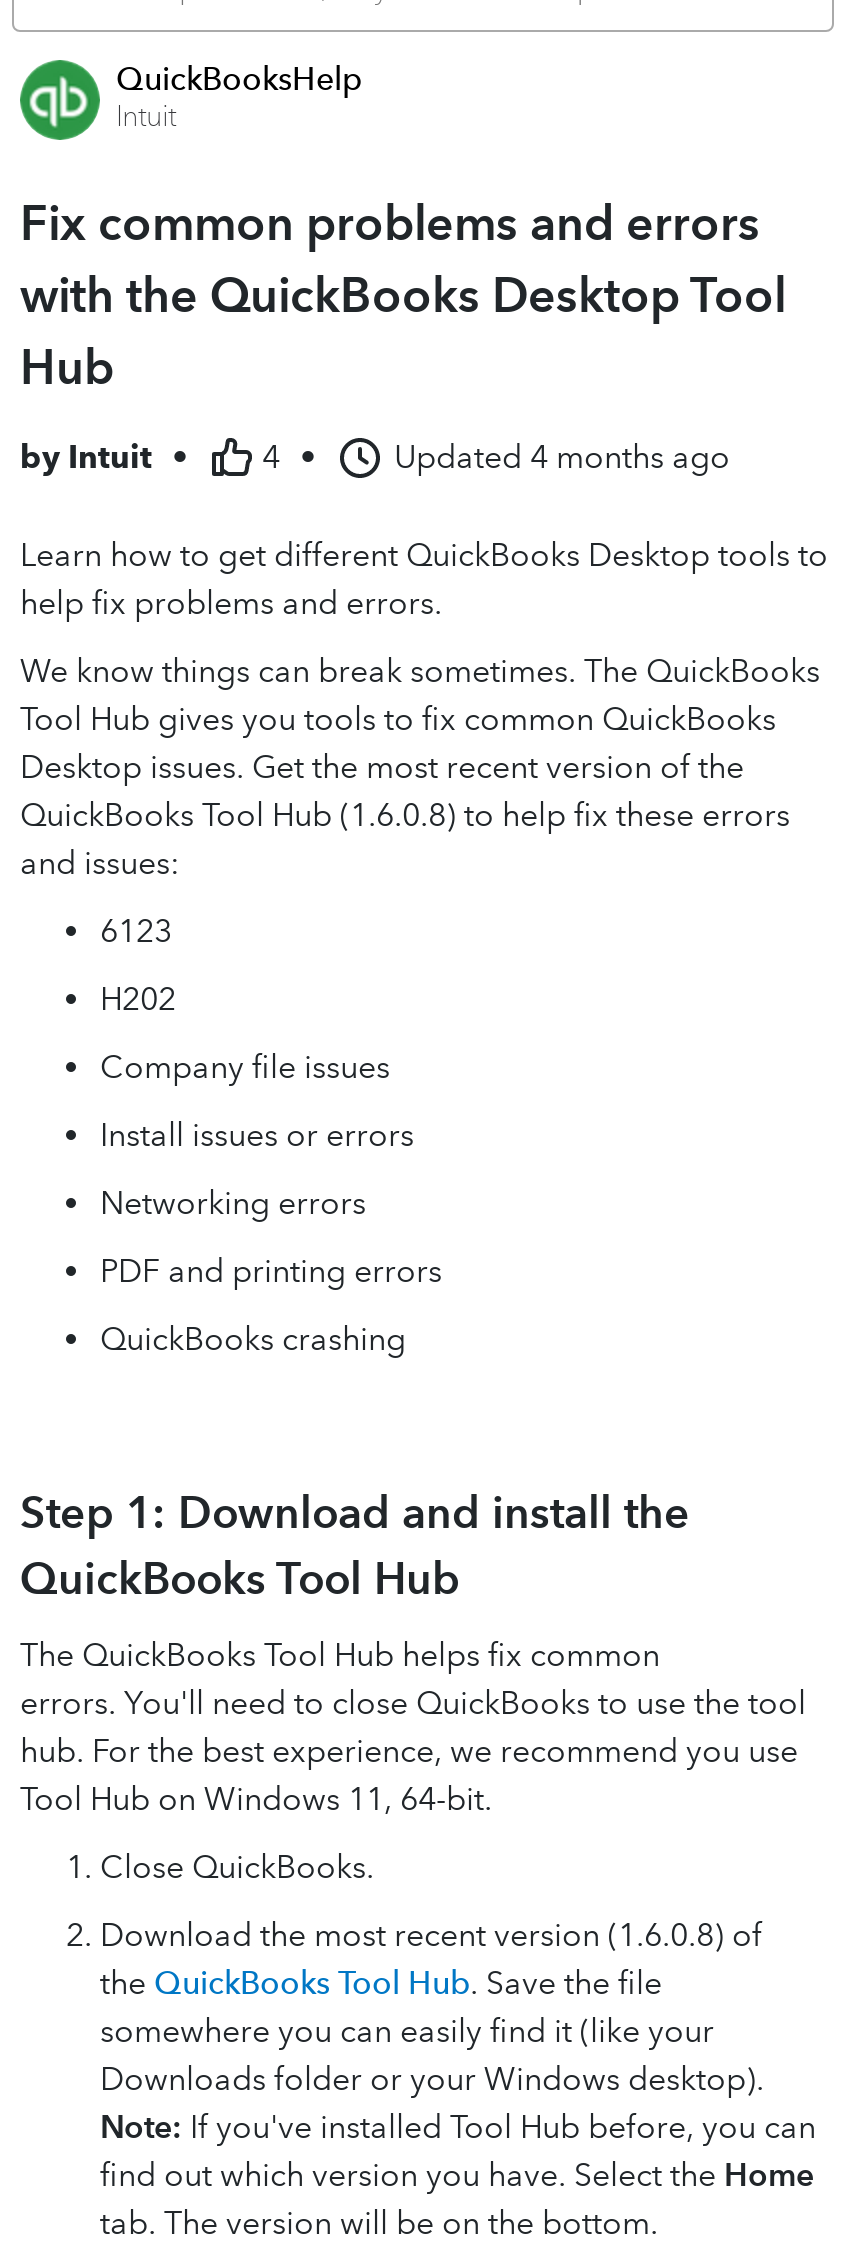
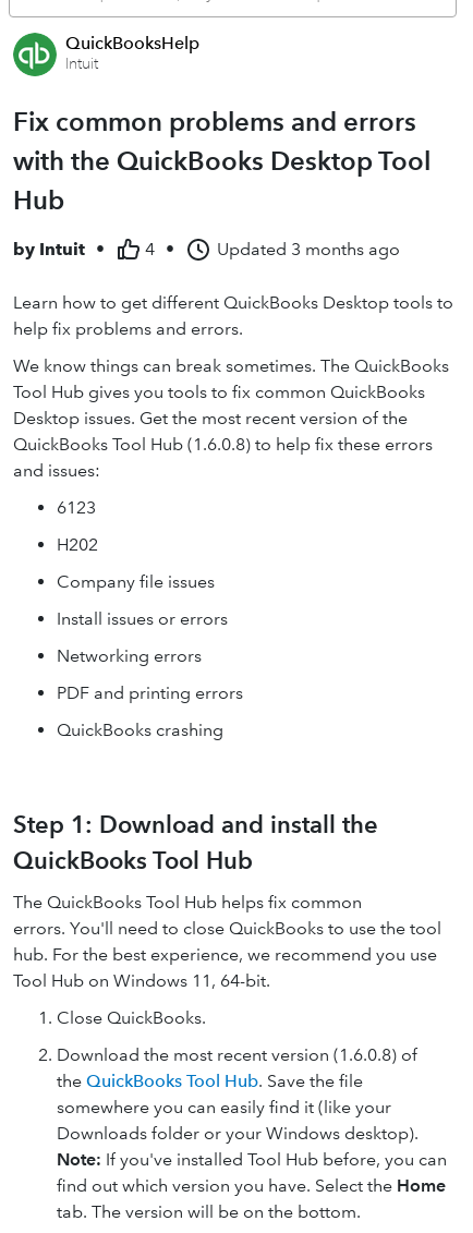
[394,438,730,476] Updated 4 months ago -> [217,239,400,259] Updated 3 months ago

